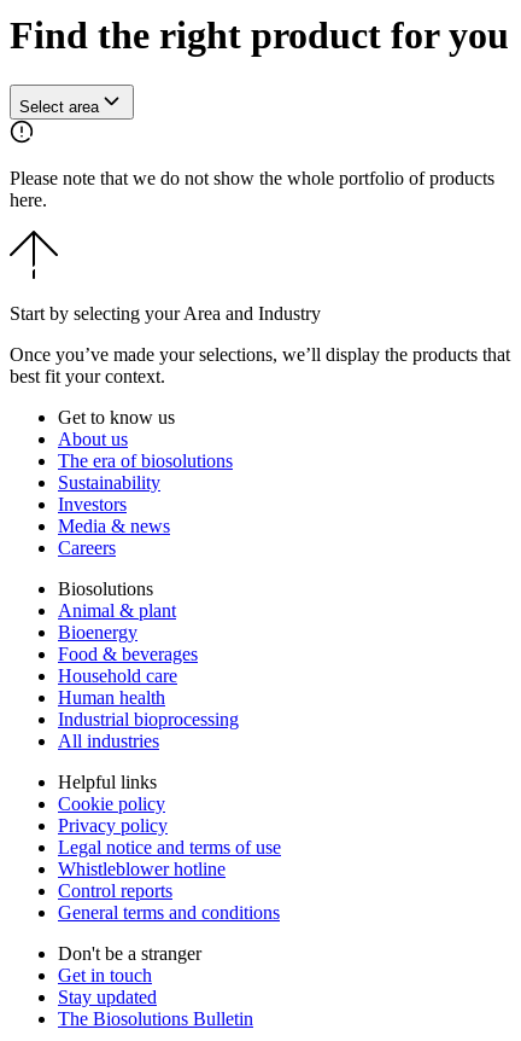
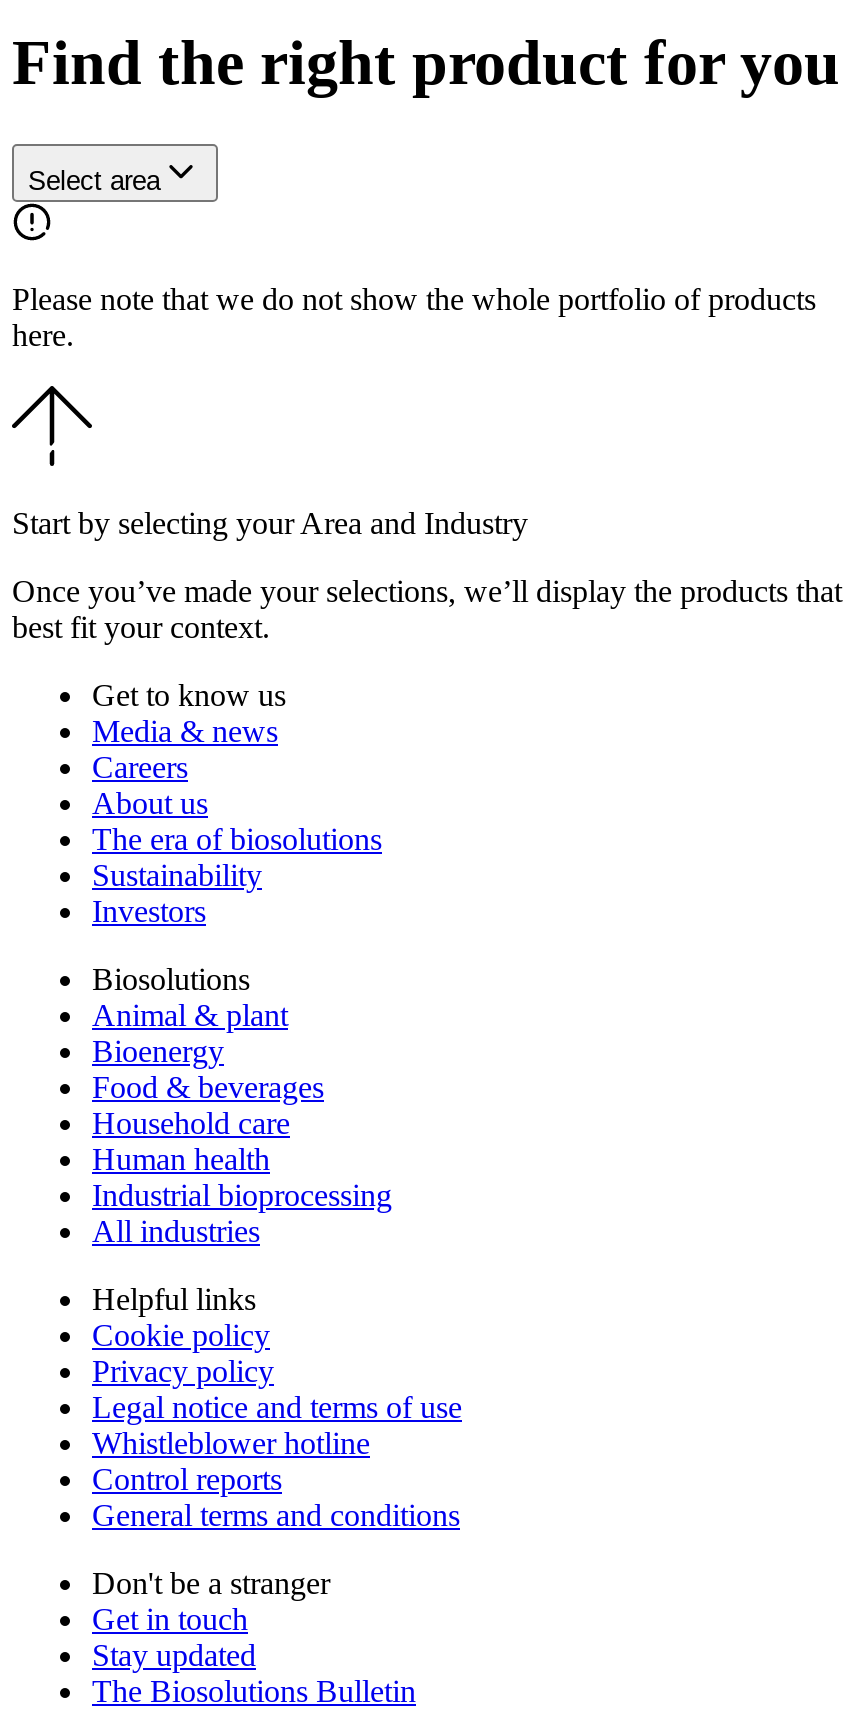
moved [58,429,233,514] -> [92,786,382,928]: About us | The era of biosolutions | Sustainability | Investors
moved [58,516,170,558] -> [92,714,278,784]: Media & news | Careers

